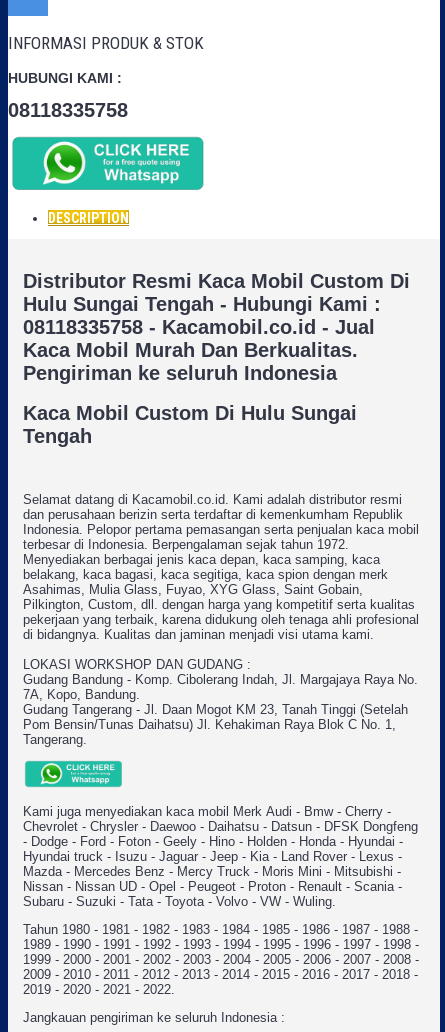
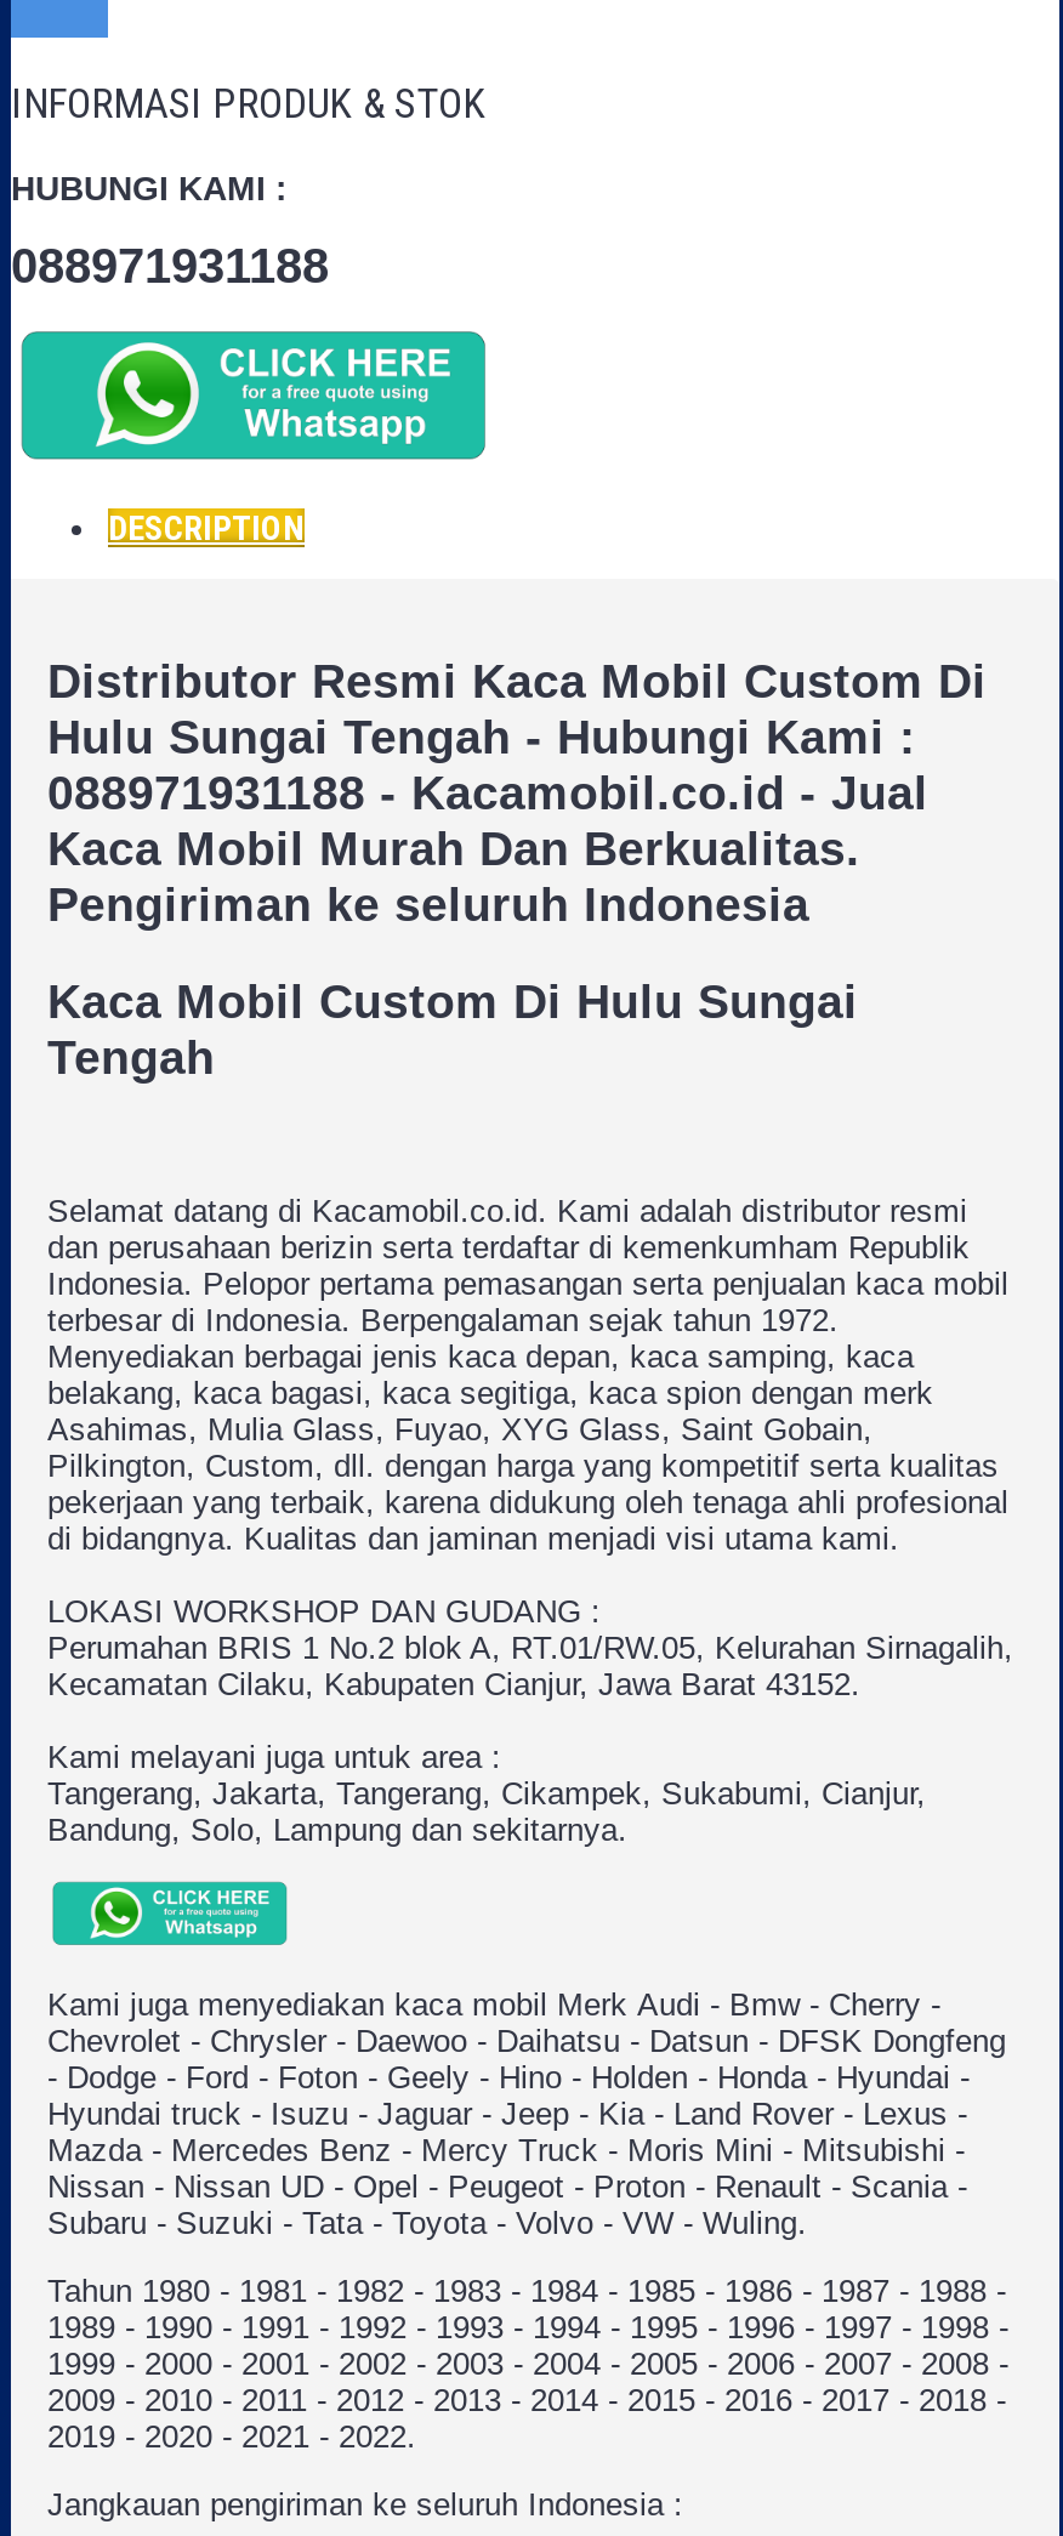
[8,99,128,121] 08118335758 -> [11,240,329,293] 088971931188
[23,316,375,338] 08118335758 - Kacamobil.co.id - Jual -> [47,766,928,820] 088971931188 - Kacamobil.co.id - Jual
[23,672,418,747] Gudang Bandung - Komp. Cibolerang Indah, Jl. Margajaya Raya No. | 7A, Kopo, Bandung. | Gudang Tangerang - Jl. Daan Mogot KM 23, Tanah Tinggi (Setelah | Pom Bensin/Tunas Daihatsu) Jl. Kehakiman Raya Blok C No. 1, | Tangerang. -> [47,1629,1013,1847] Perumahan BRIS 1 No.2 blok A, RT.01/RW.05, Kelurahan Sirnagalih, | Kecamatan Cilaku, Kabupaten Cianjur, Jawa Barat 43152. | Kami melayani juga untuk area : | Tangerang, Jakarta, Tangerang, Cikampek, Sukabumi, Cianjur, | Bandung, Solo, Lampung dan sekitarnya.

